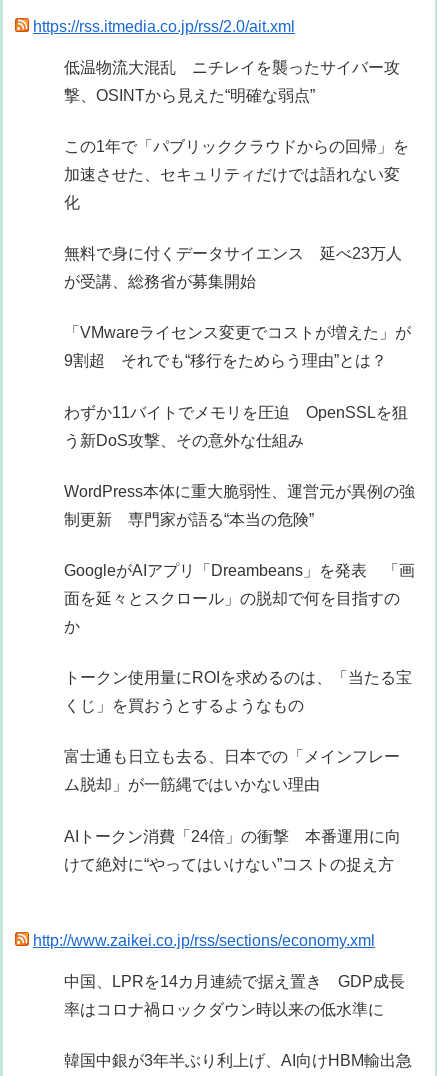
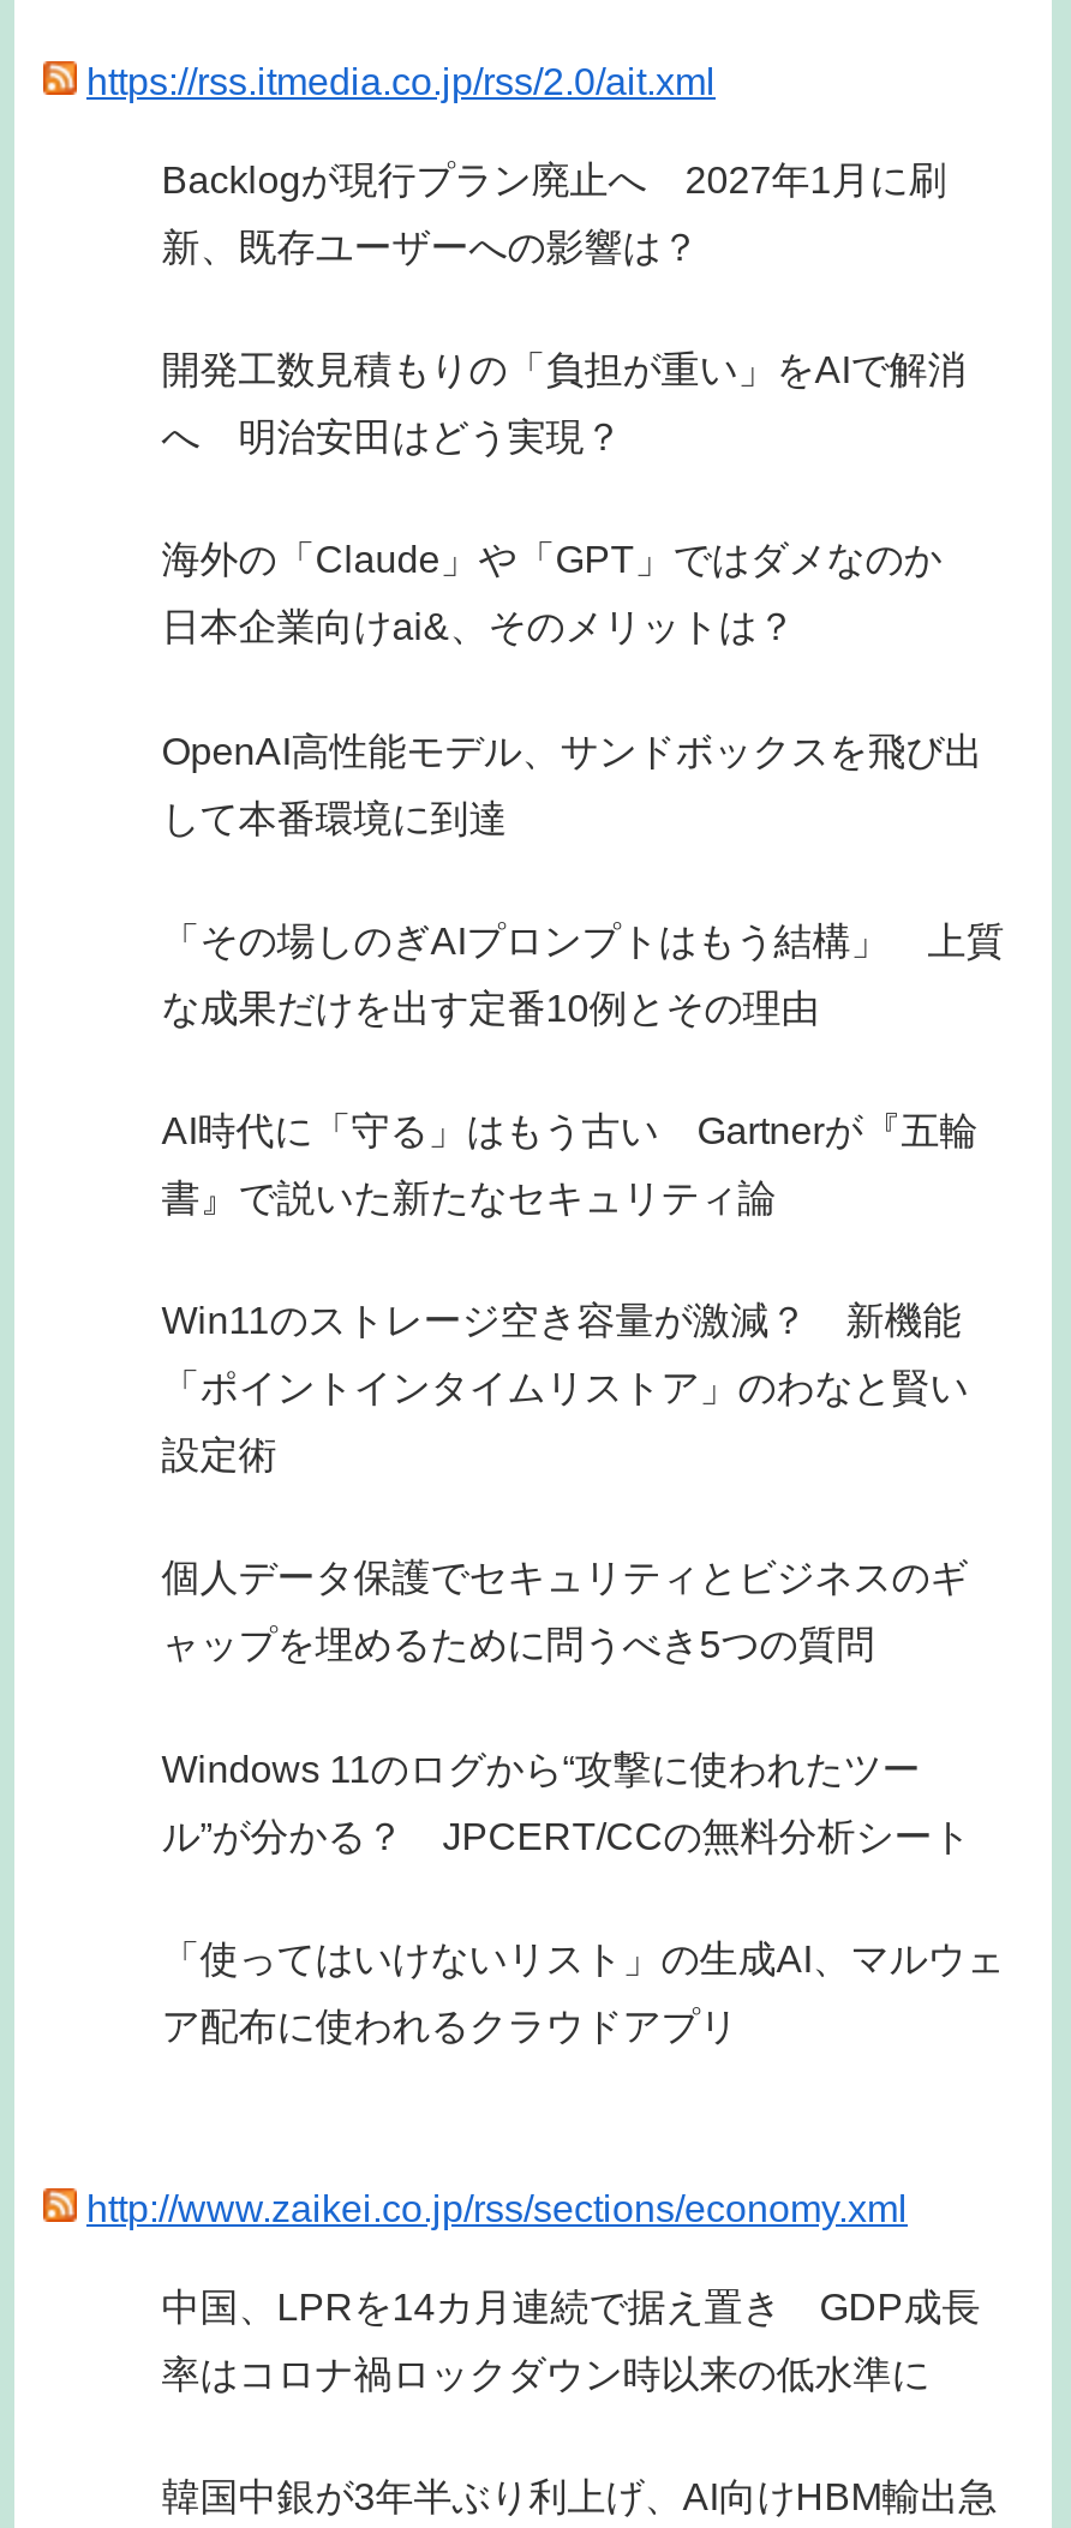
[64,59,415,872] 低温物流大混乱 ニチレイを襲ったサイバー攻 | 撃、OSINTから見えた“明確な弱点” | この1年で「パブリッククラウドからの回帰」を | 加速させた、セキュリティだけでは語れない変 | 化 | 無料で身に付くデータサイエンス 延べ23万人 | が受講、総務省が募集開始 | 「VMwareライセンス変更でコストが増えた」が | 9割超 それでも“移行をためらう理由”とは？ | わずか11バイトでメモリを圧迫 OpenSSLを狙 | う新DoS攻撃、その意外な仕組み | WordPress本体に重大脆弱性、運営元が異例の強 | 制更新 専門家が語る“本当の危険” | GoogleがAIアプリ「Dreambeans」を発表 「画 | 面を延々とスクロール」の脱却で何を目指すの | か | トークン使用量にROIを求めるのは、「当たる宝 | くじ」を買おうとするようなもの | 富士通も日立も去る、日本での「メインフレー | ム脱却」が一筋縄ではいかない理由 | AIトークン消費「24倍」の衝撃 本番運用に向 | けて絶対に“やってはいけない”コストの捉え方 -> [161,159,1004,2045] Backlogが現行プラン廃止へ 2027年1月に刷 | 新、既存ユーザーへの影響は？ | 開発工数見積もりの「負担が重い」をAIで解消 | へ 明治安田はどう実現？ | 海外の「Claude」や「GPT」ではダメなのか | 日本企業向けai&、そのメリットは？ | OpenAI高性能モデル、サンドボックスを飛び出 | して本番環境に到達 | 「その場しのぎAIプロンプトはもう結構」 上質 | な成果だけを出す定番10例とその理由 | AI時代に「守る」はもう古い Gartnerが『五輪 | 書』で説いた新たなセキュリティ論 | Win11のストレージ空き容量が激減？ 新機能 | 「ポイントインタイムリストア」のわなと賢い | 設定術 | 個人データ保護でセキュリティとビジネスのギ | ャップを埋めるために問うべき5つの質問 | Windows 11のログから“攻撃に使われたツー | ル”が分かる？ JPCERT/CCの無料分析シート | 「使ってはいけないリスト」の生成AI、マルウェ | ア配布に使われるクラウドアプリ

